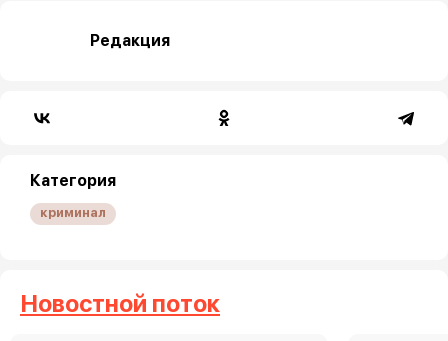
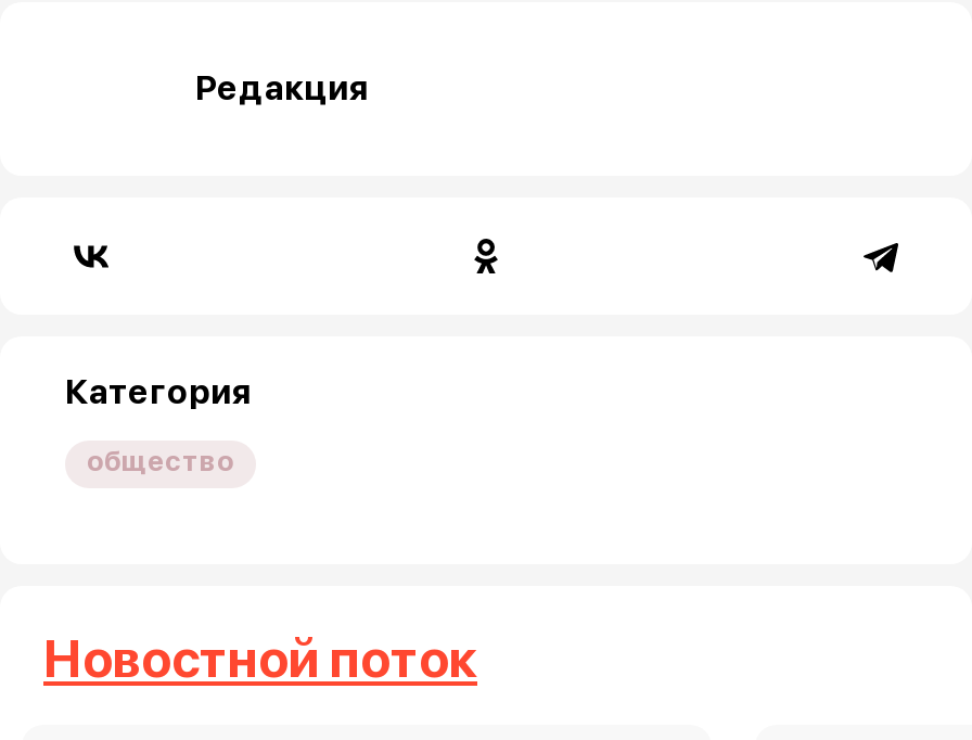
[40,205,106,220] криминал -> [87,444,234,477] общество

